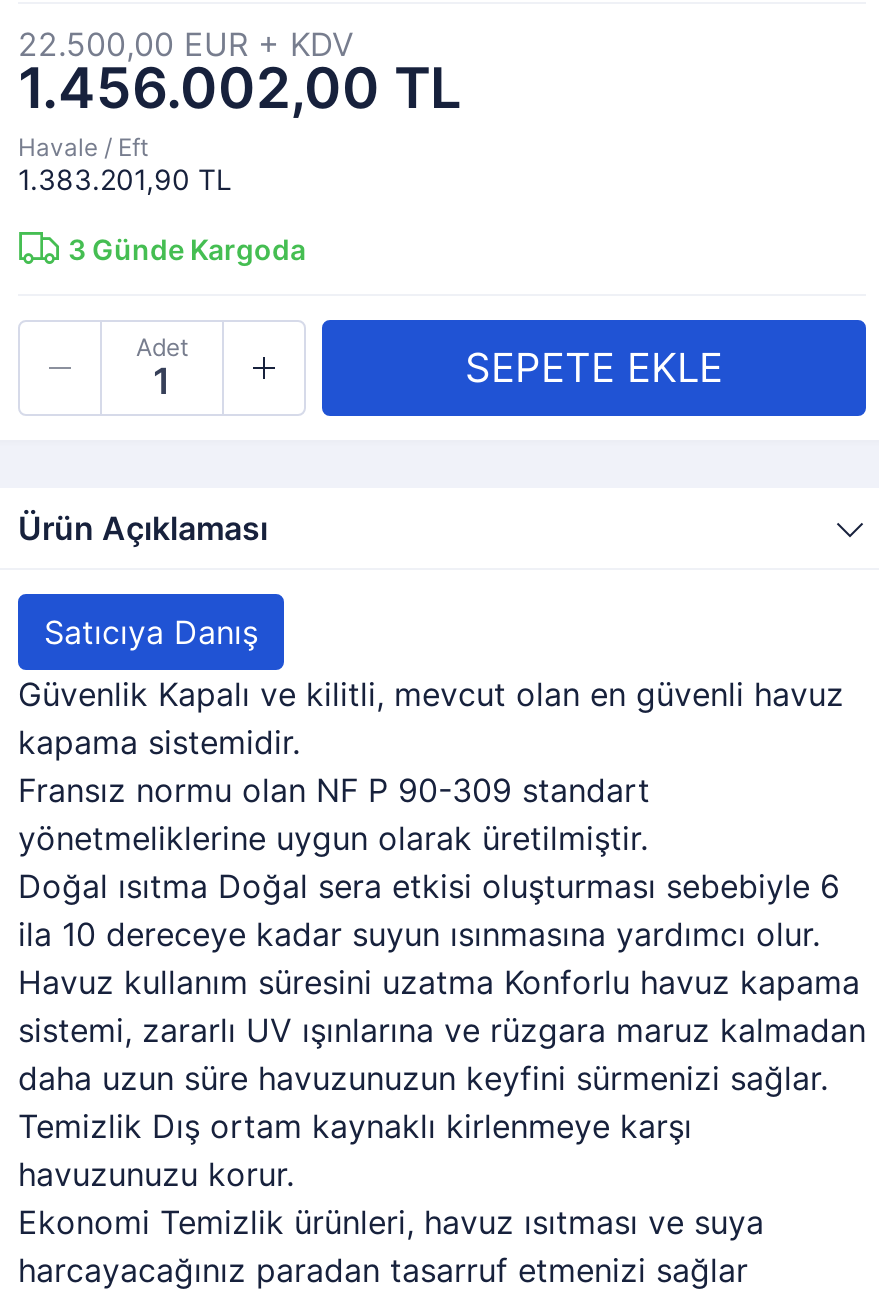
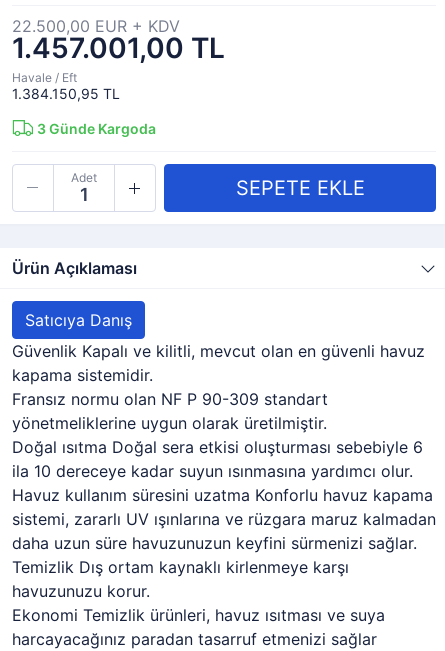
[18,54,462,122] 1.456.002,00 TL -> [12,31,225,65] 1.457.001,00 TL
[18,162,232,196] 1.383.201,90 TL -> [12,85,120,102] 1.384.150,95 TL

